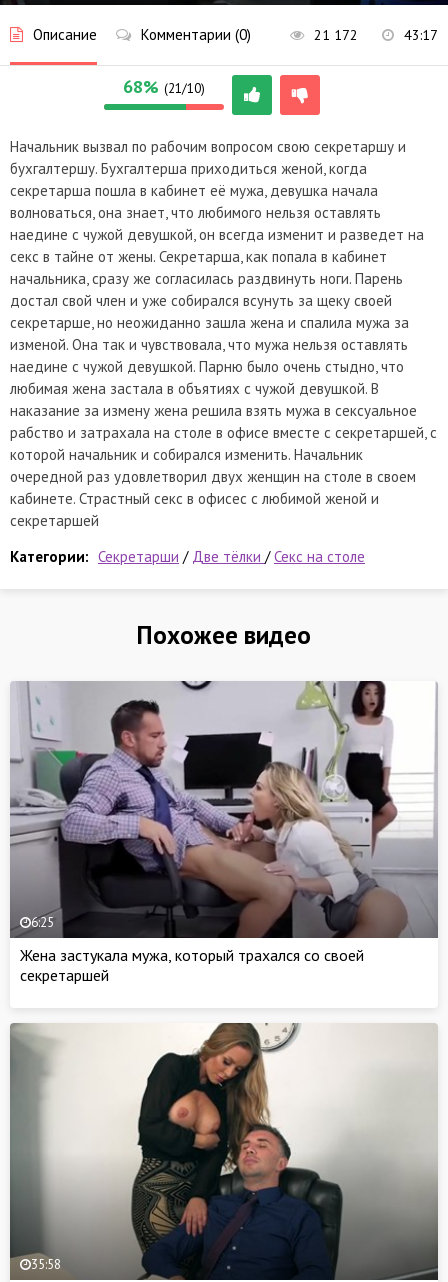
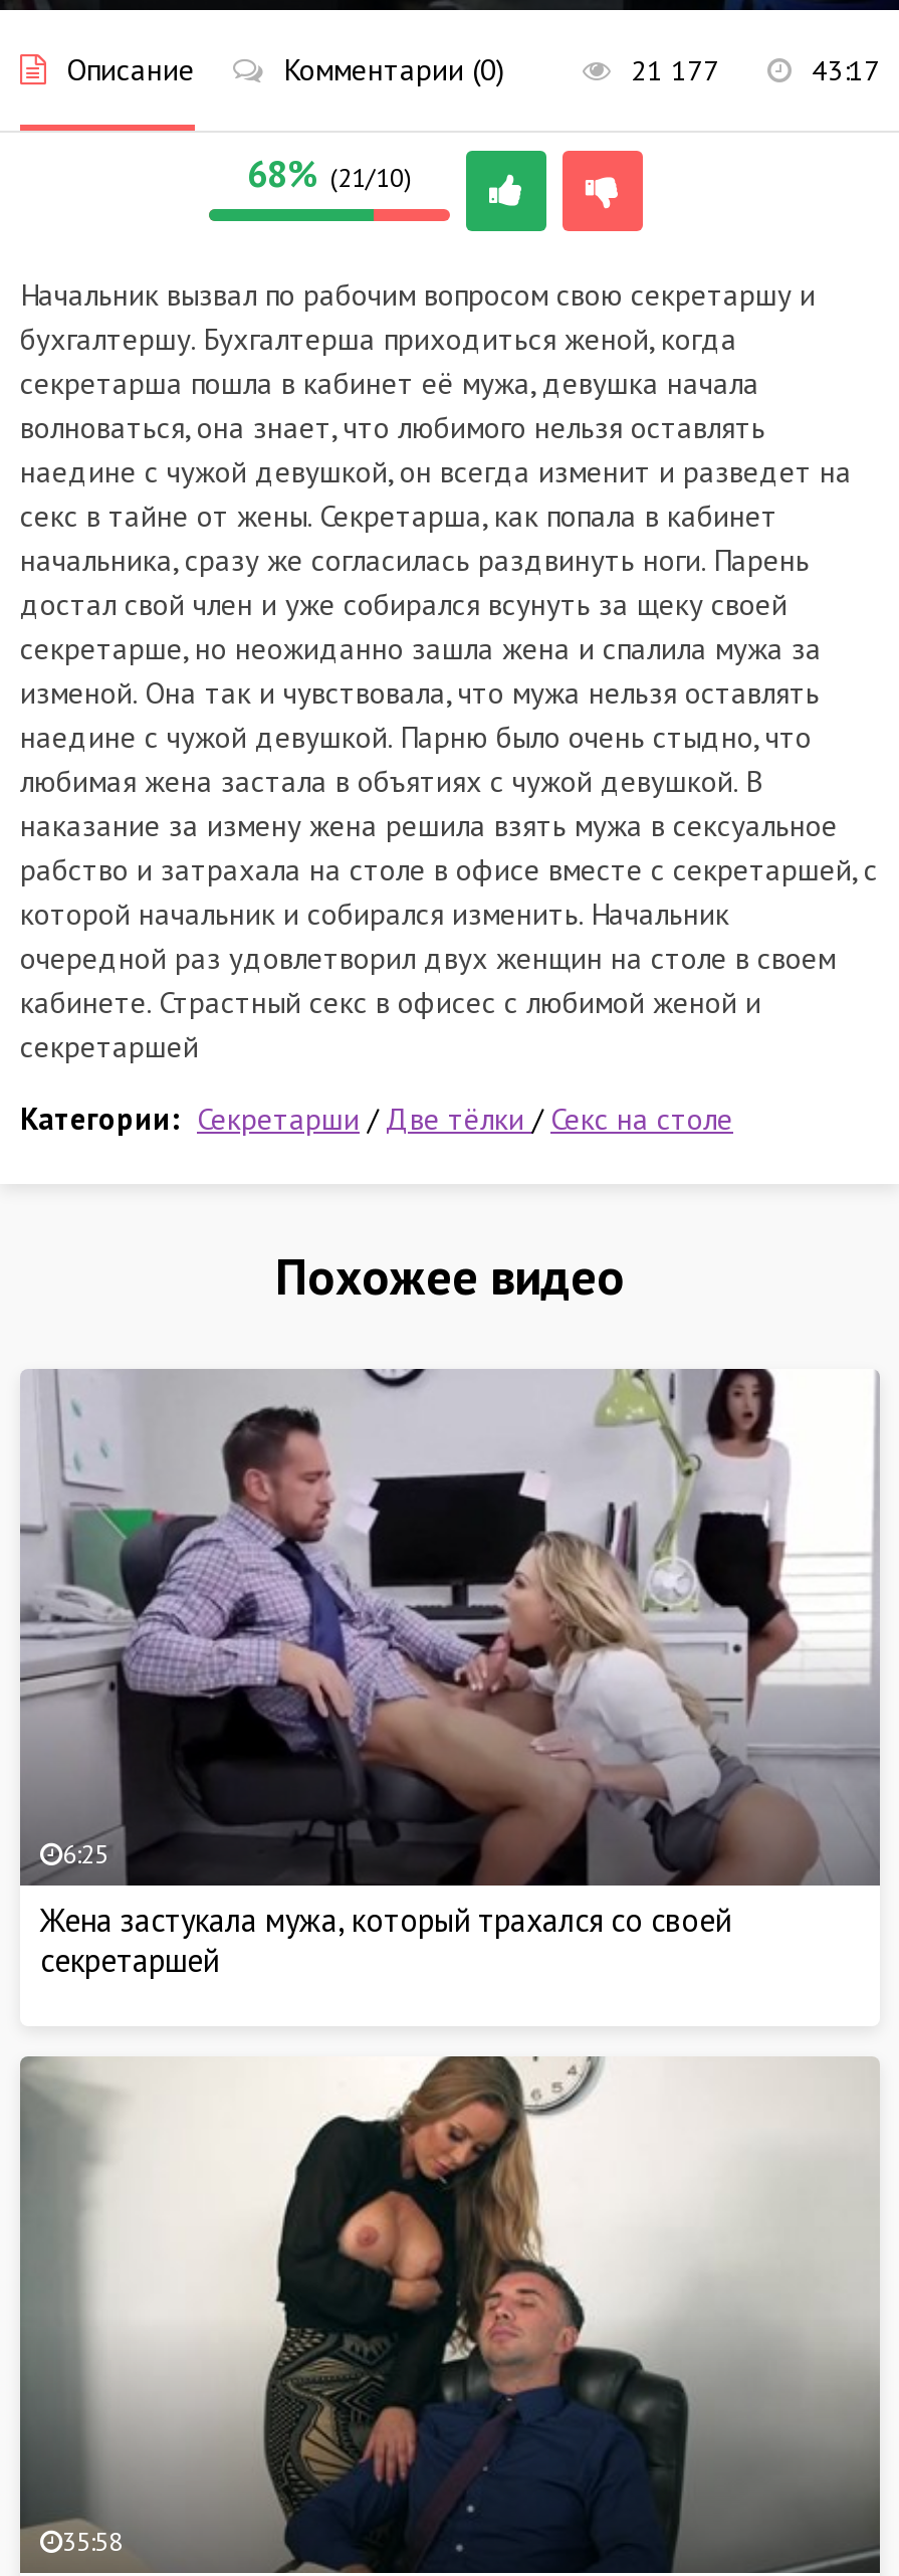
[314,26,358,44] 21 172 -> [631,53,719,89] 21 177

